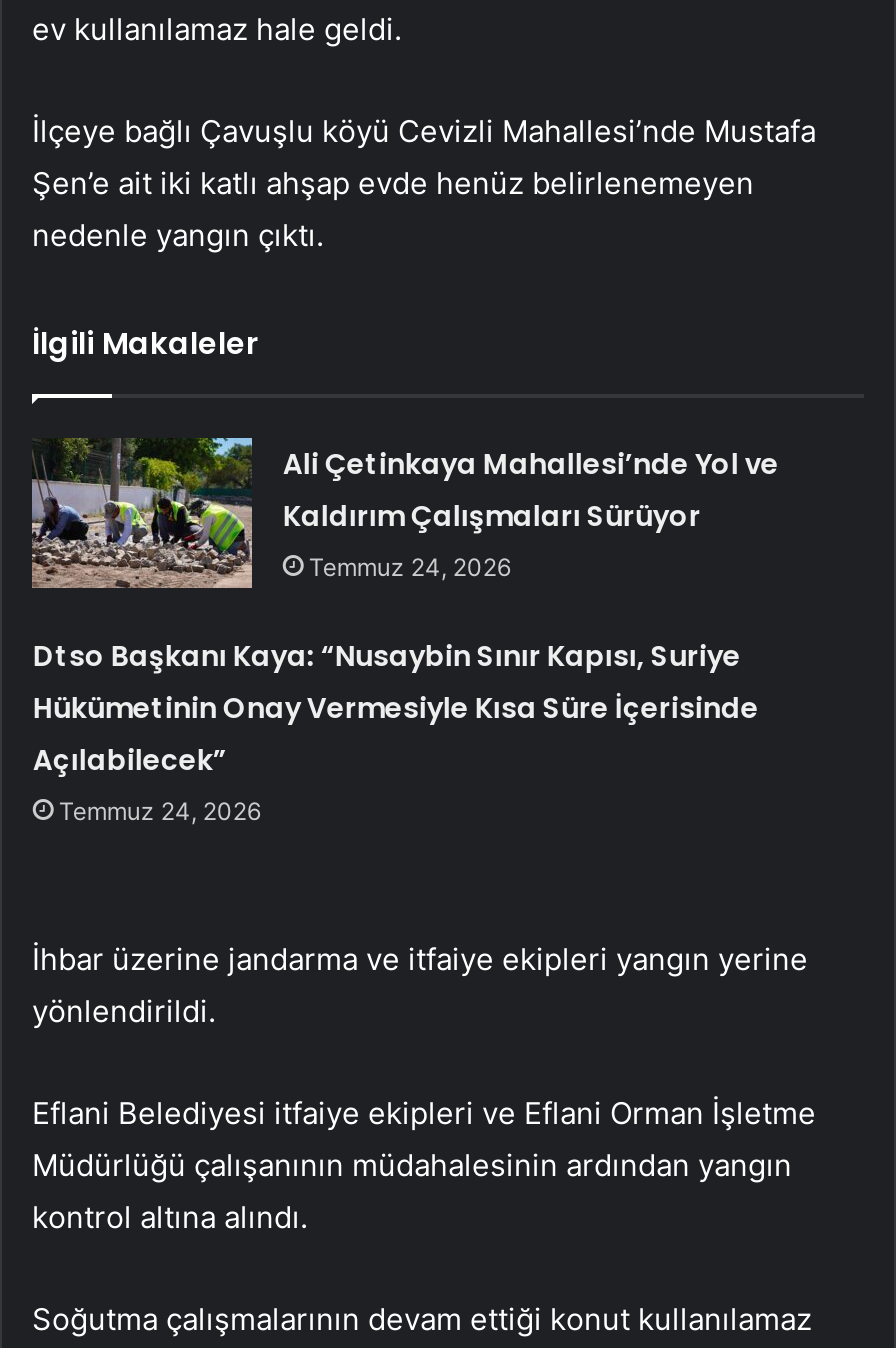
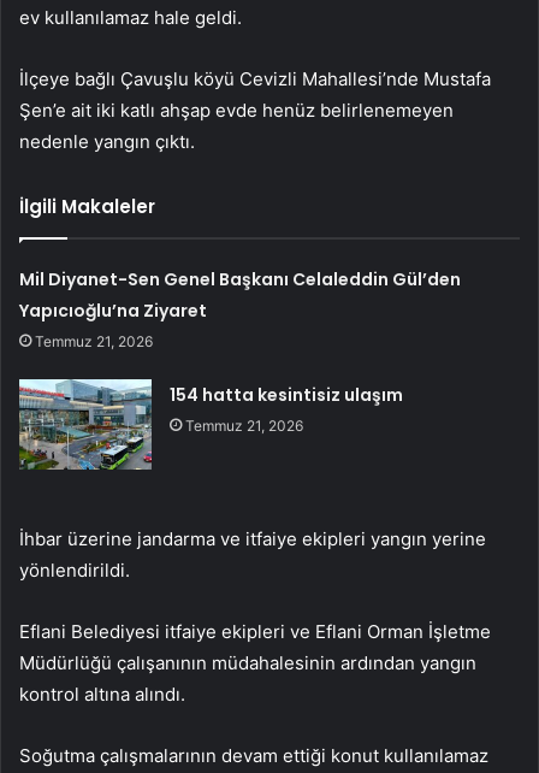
[283,443,779,581] Ali Çetinkaya Mahallesi’nde Yol ve | Kaldırım Çalışmaları Sürüyor | Temmuz 24, 2026 -> [20,267,461,350] Mil Diyanet-Sen Genel Başkanı Celaleddin Gül’den | Yapıcıoğlu’na Ziyaret | Temmuz 21, 2026
[33,635,759,825] Dtso Başkanı Kaya: “Nusaybin Sınır Kapısı, Suriye | Hükümetinin Onay Vermesiyle Kısa Süre İçerisinde | Açılabilecek” | Temmuz 24, 2026 -> [170,383,403,434] 154 hatta kesintisiz ulaşım | Temmuz 21, 2026

